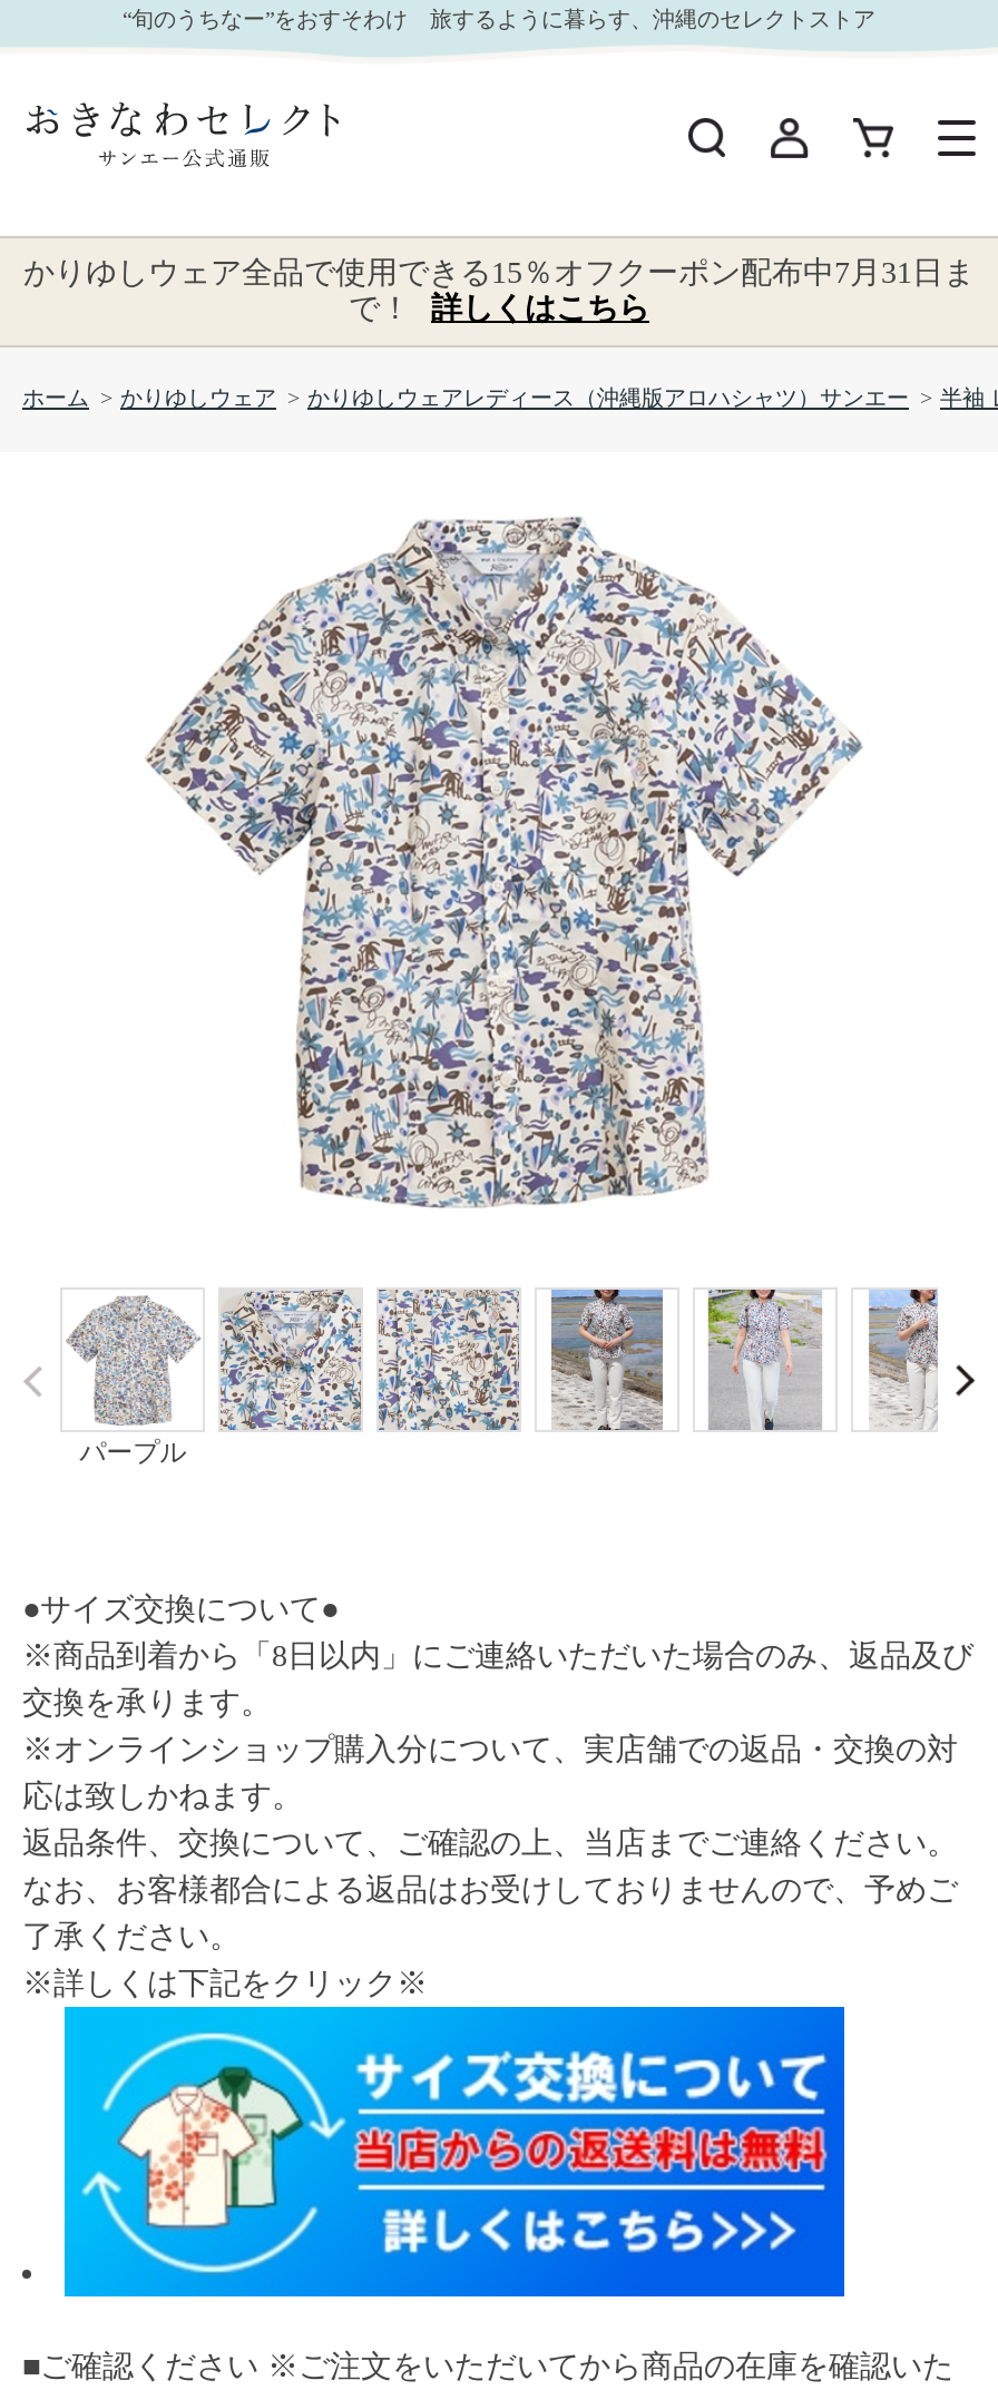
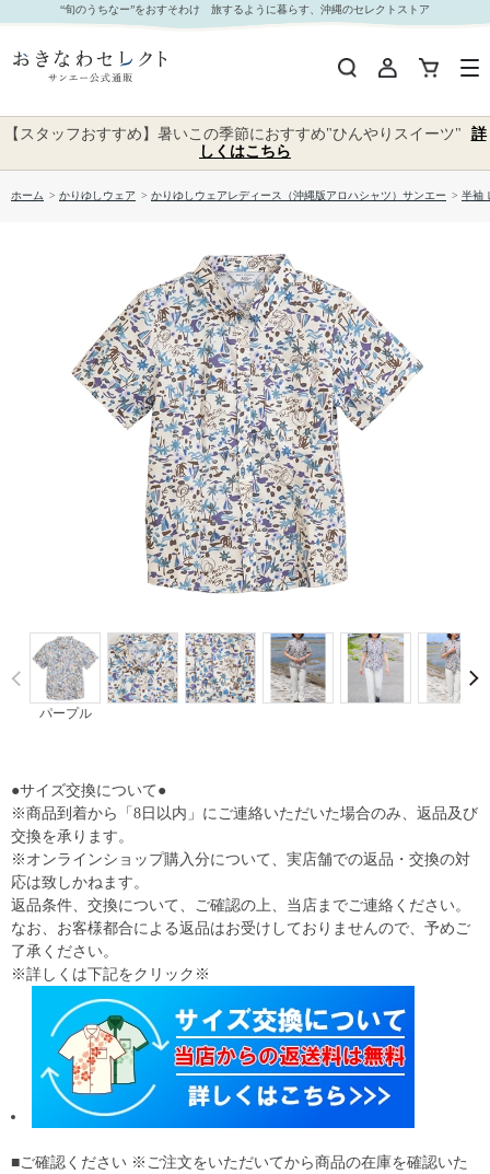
[23,256,975,325] かりゆしウェア全品で使用できる15％オフクーポン配布中7月31日ま | で！ 詳しくはこちら -> [4,126,486,160] 【スタッフおすすめ】暑いこの季節におすすめ"ひんやりスイーツ" 詳 | しくはこちら

